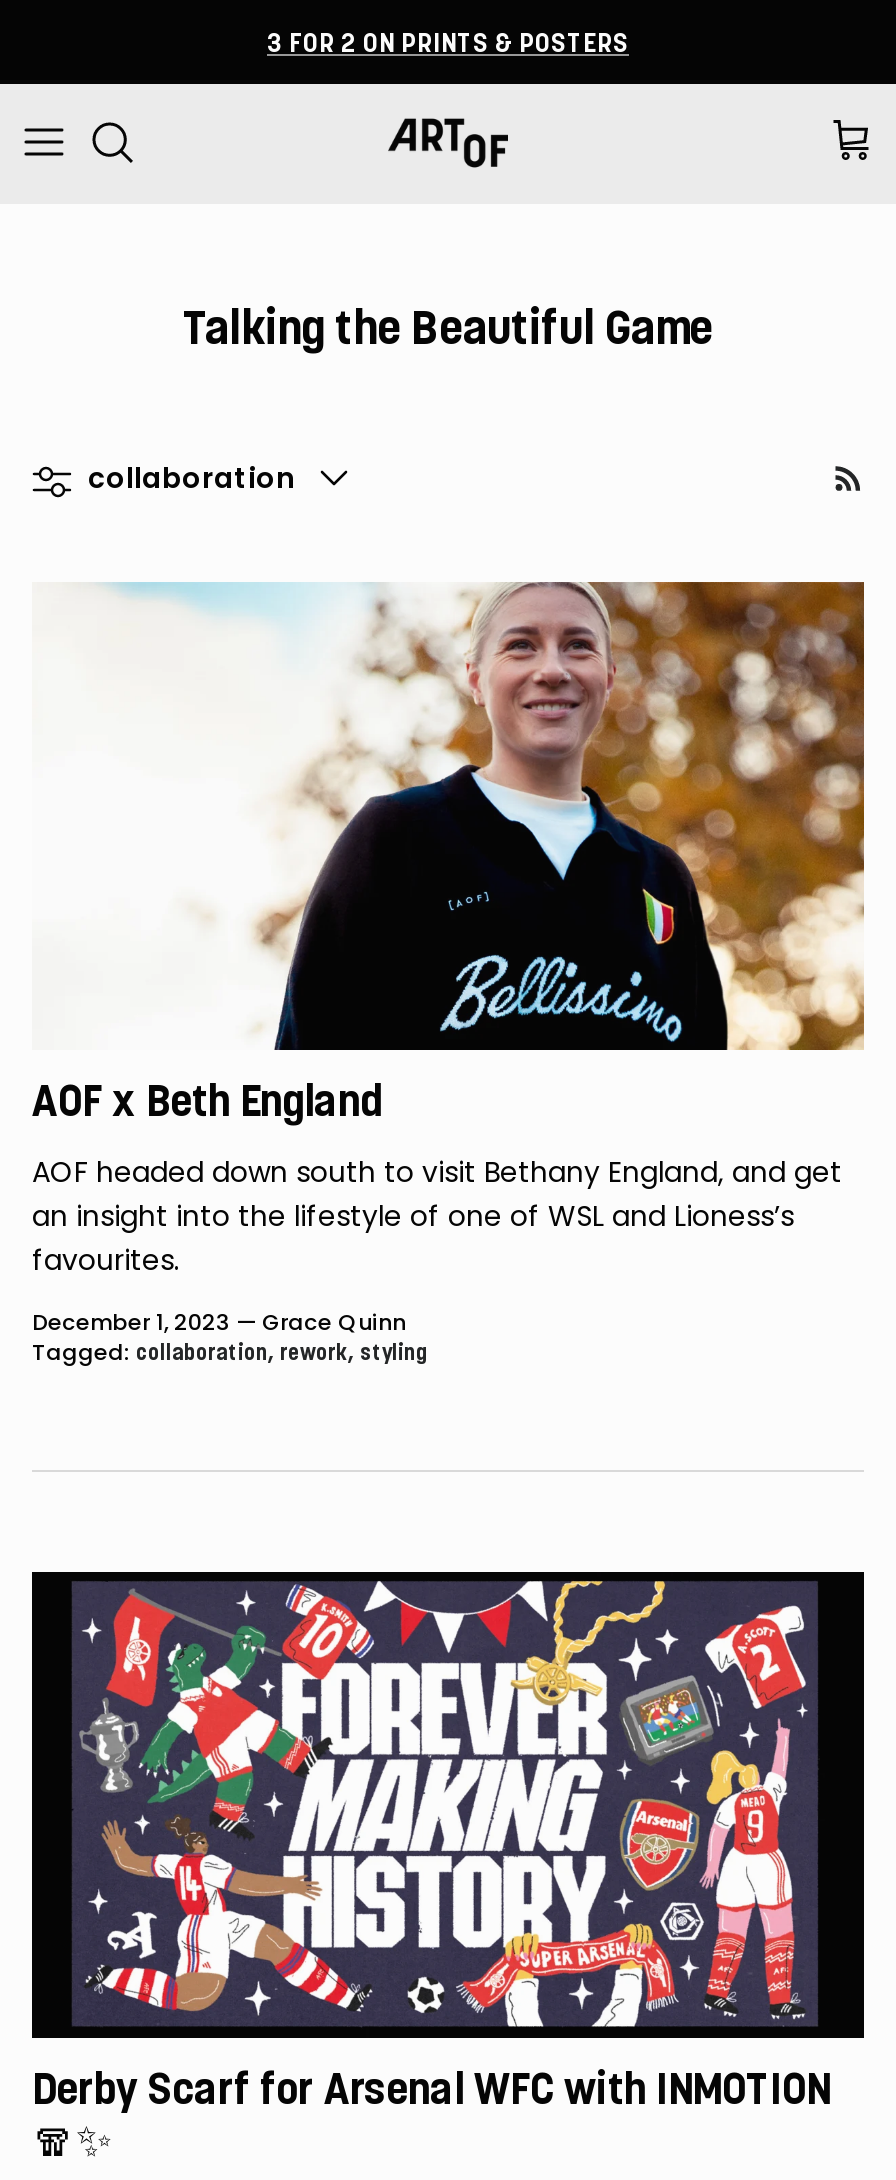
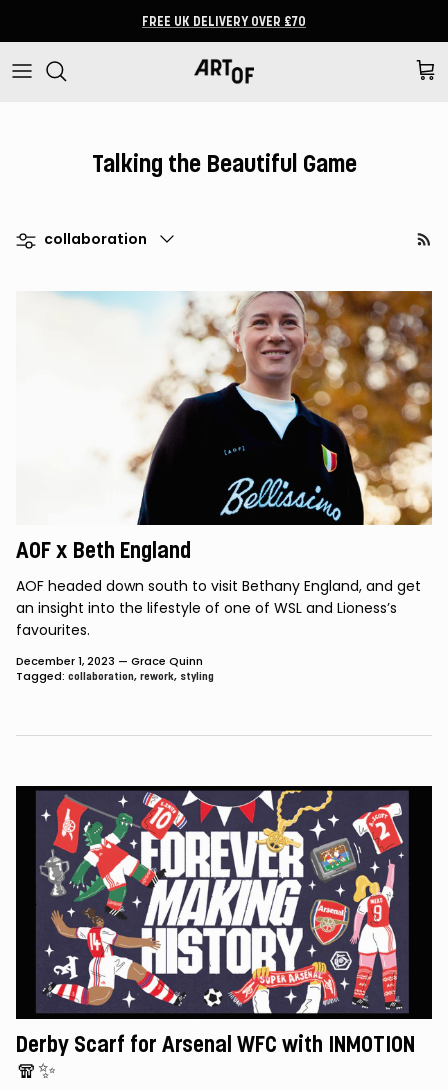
[267,32,629,58] 3 FOR 2 ON PRINTS & POSTERS -> [142,16,306,29] FREE UK DELIVERY OVER £70

